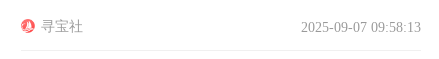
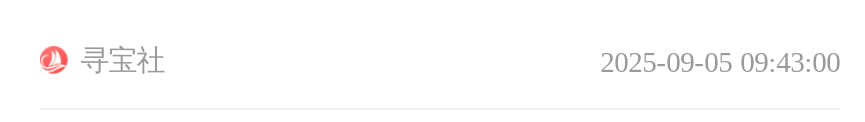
[301,19,421,35] 2025-09-07 09:58:13 -> [600,46,840,78] 2025-09-05 09:43:00

